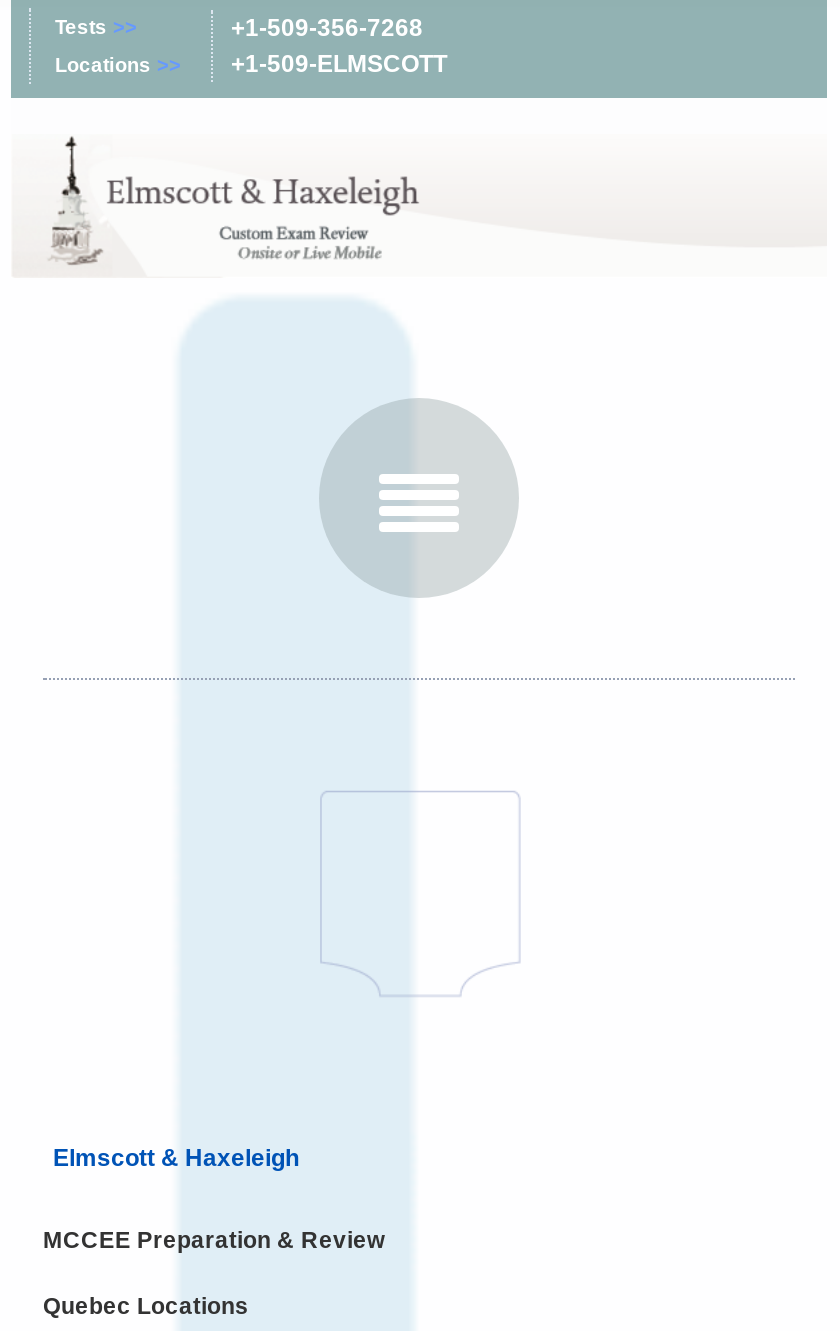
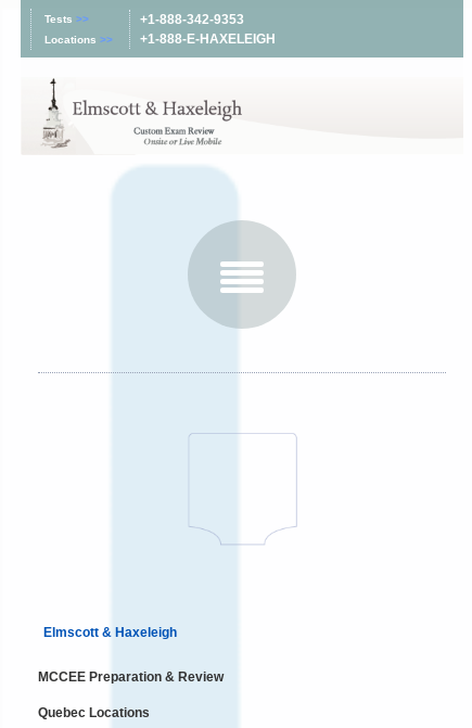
[231,14,447,78] +1-509-356-7268 | +1-509-ELMSCOTT -> [140,12,276,47] +1-888-342-9353 | +1-888-E-HAXELEIGH

